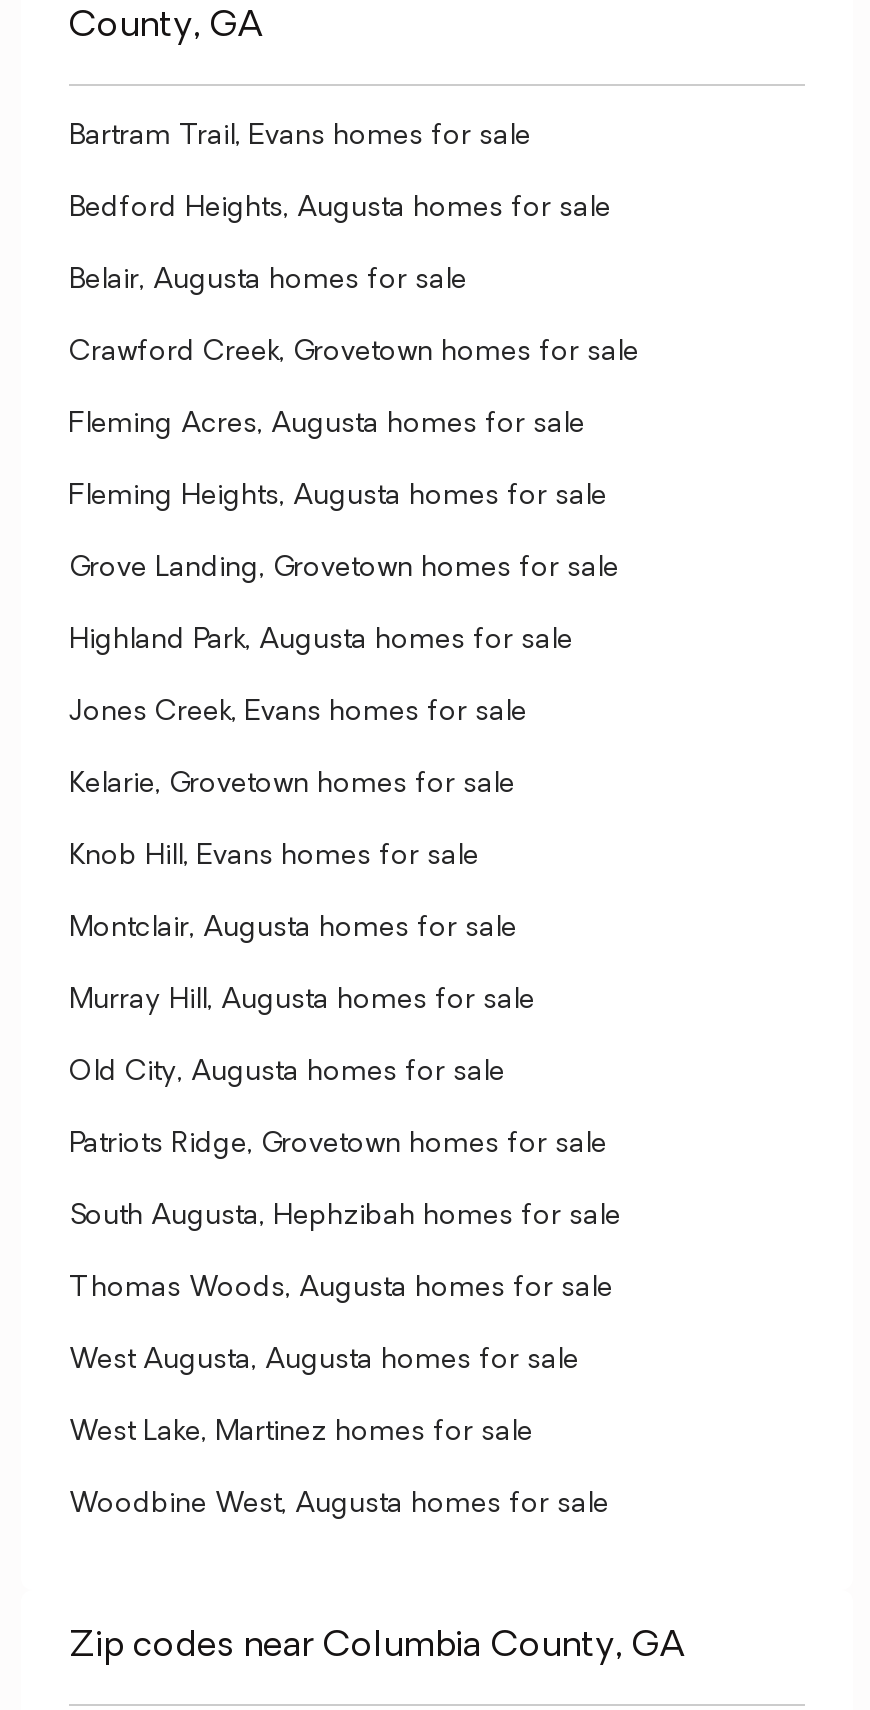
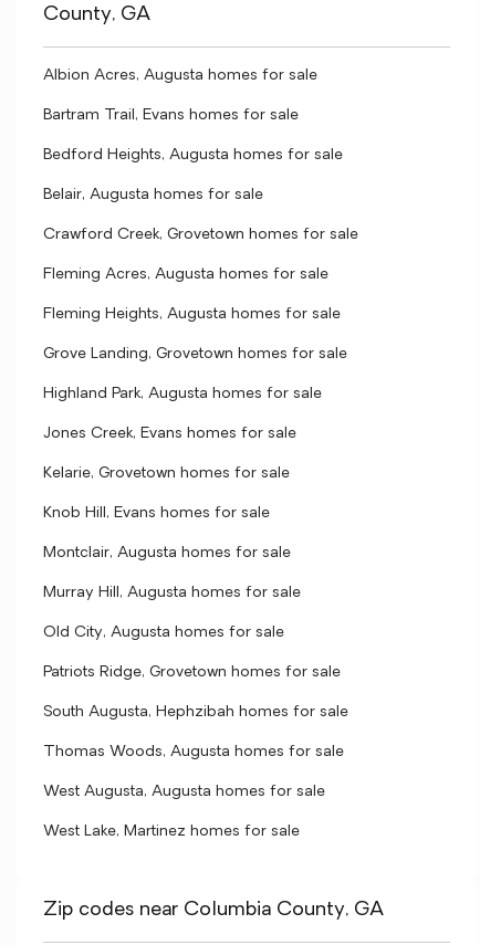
none -> [43,67,317,84] Albion Acres, Augusta homes for sale
moved [69,122,639,1448] -> [43,107,358,840]: Bartram Trail, Evans homes for sale | Bedford Heights, Augusta homes for sale | Belair, Augusta homes for sale | ... | West Augusta, Augusta homes for sale | West Lake, Martinez homes for sale
[69,1490,609,1520] Woodbine West, Augusta homes for sale -> none

